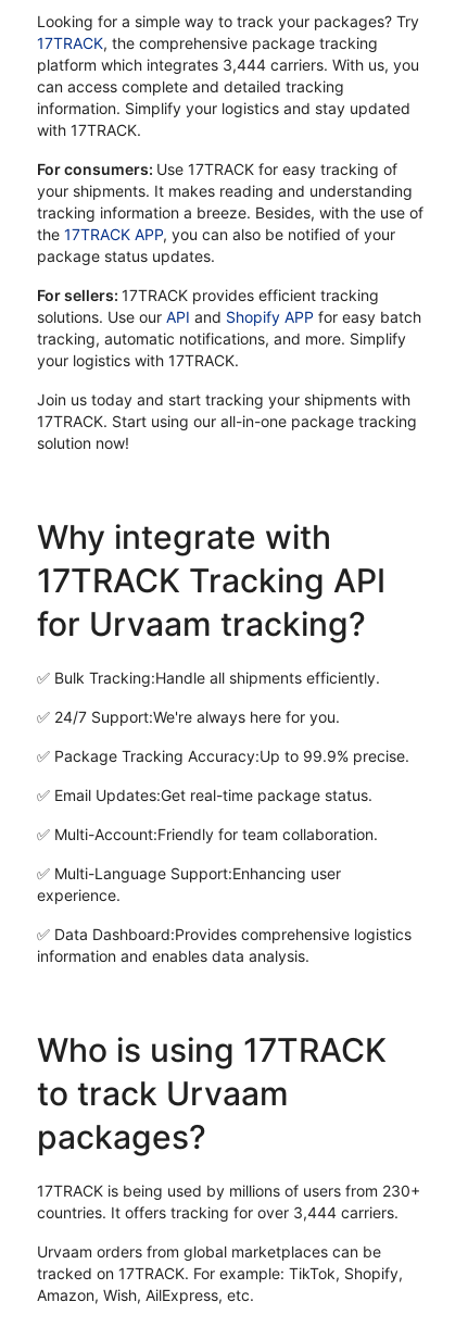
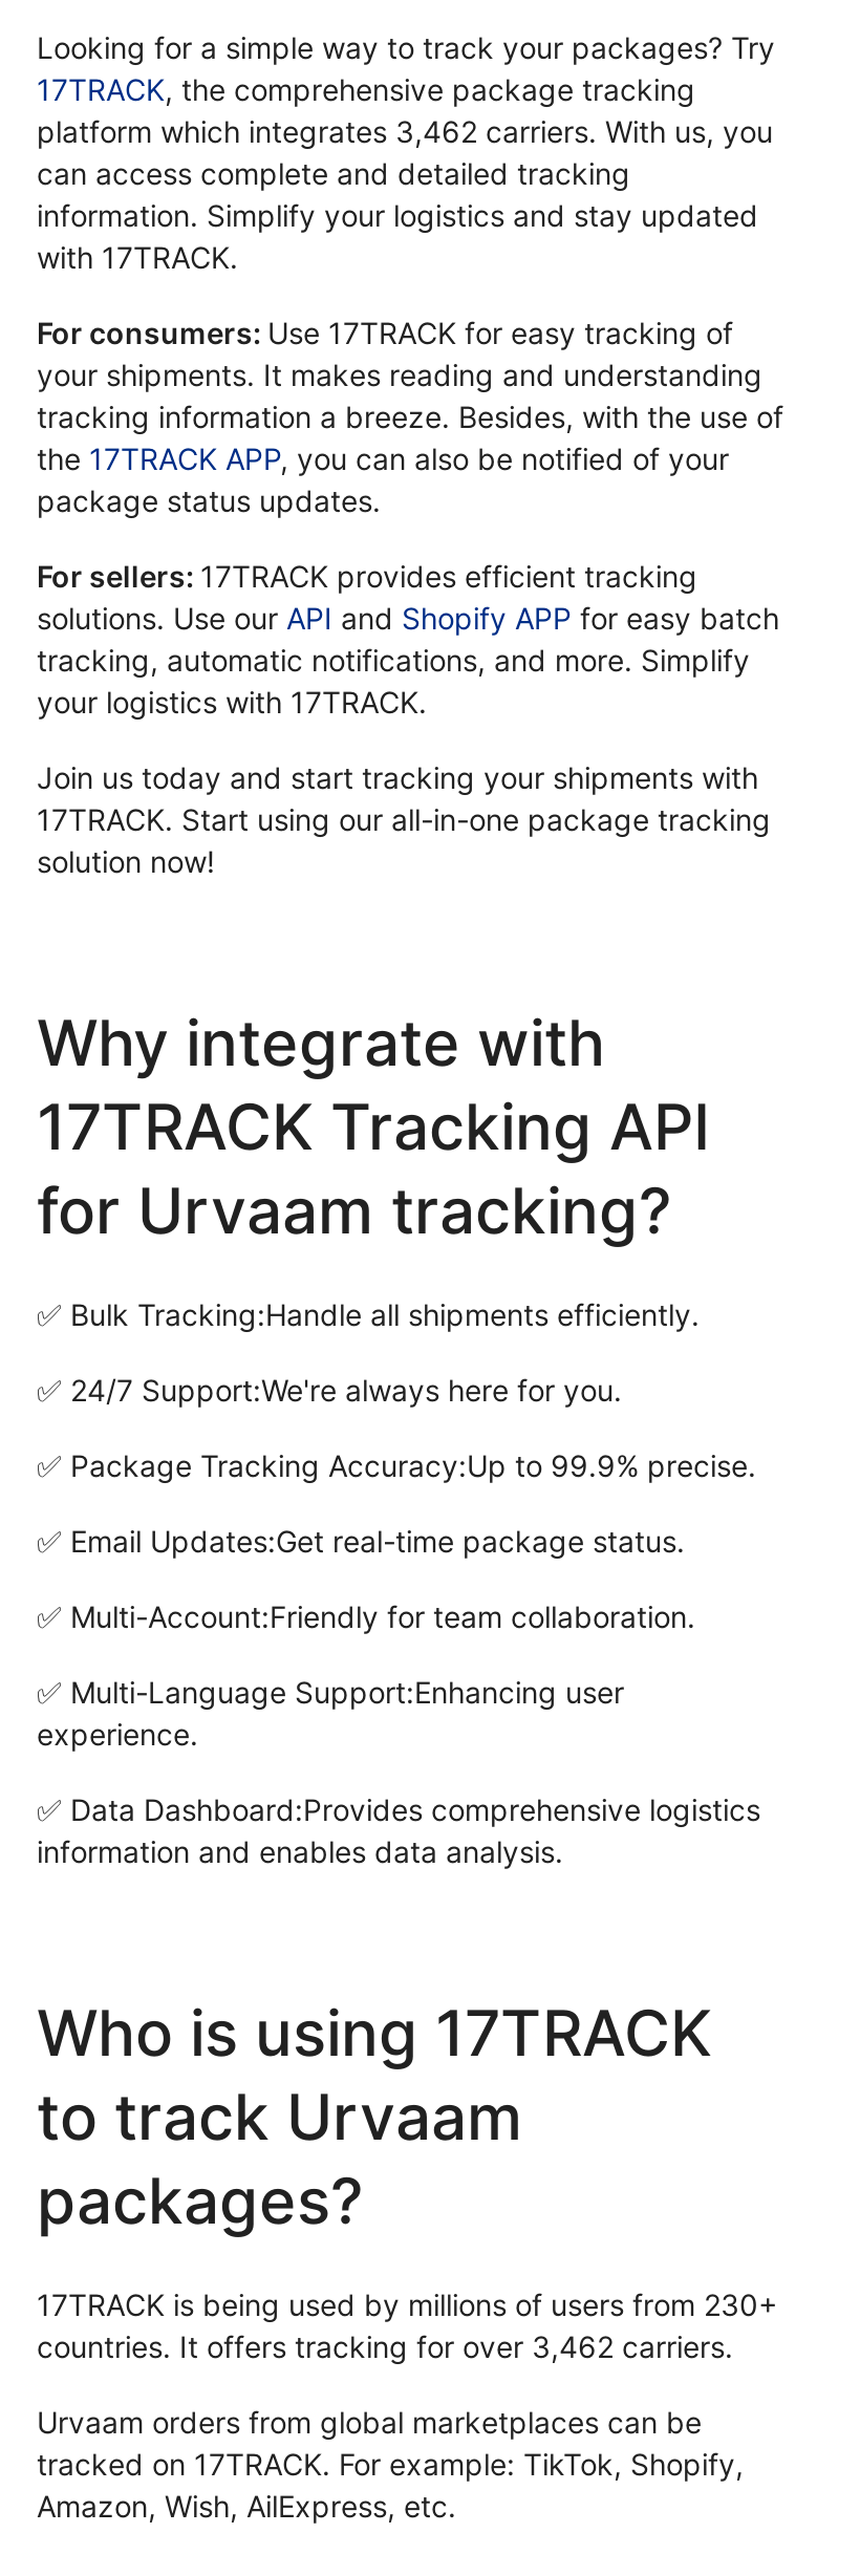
[37,56,419,74] platform which integrates 3,444 carriers. With us, you -> [37,114,773,150] platform which integrates 3,462 carriers. With us, you
[37,1204,399,1222] countries. It offers tracking for over 3,444 carriers. -> [37,2329,733,2365] countries. It offers tracking for over 3,462 carriers.

